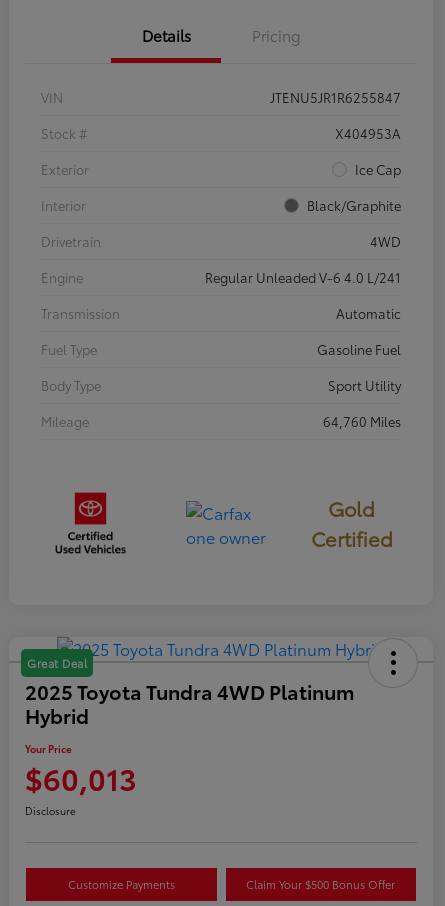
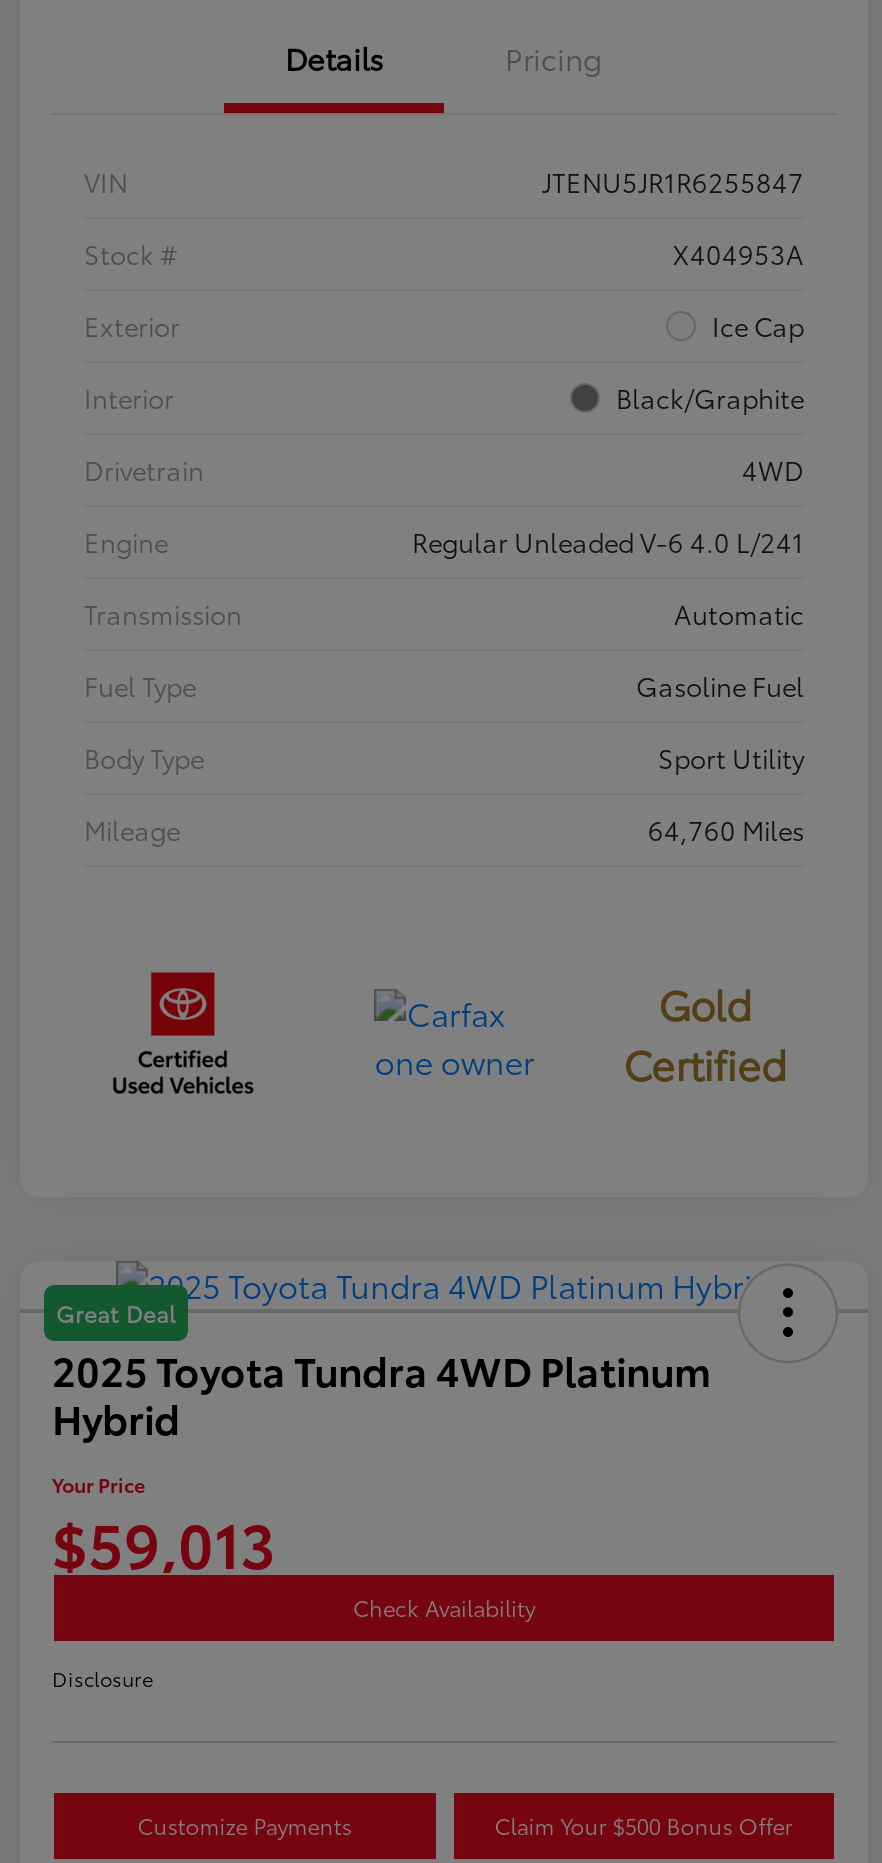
[25,756,137,799] $60,013 -> [52,1500,535,1624] $59,013 | Check Availability

